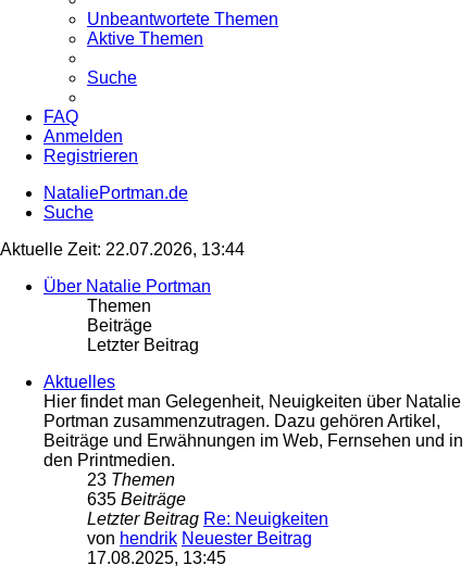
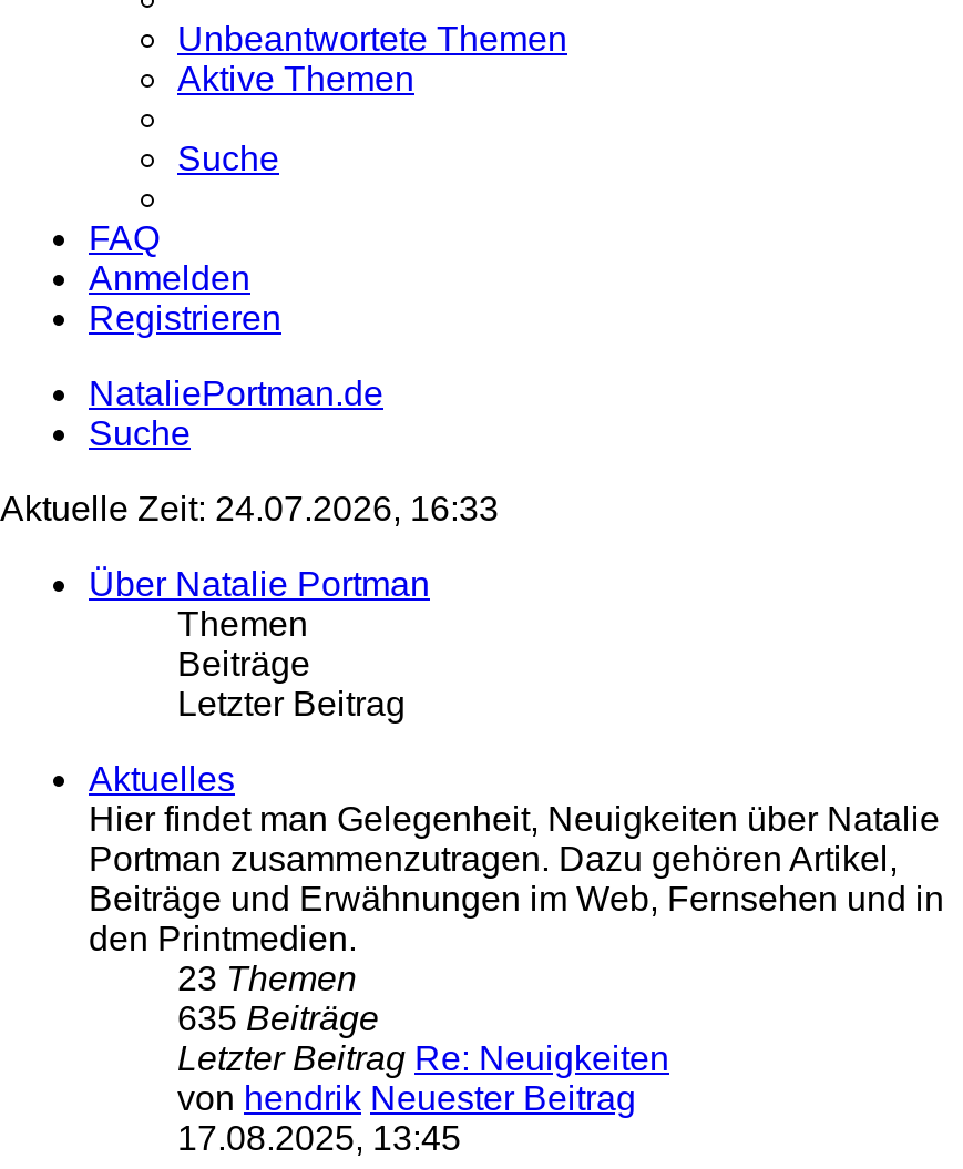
[0,241,245,259] Aktuelle Zeit: 22.07.2026, 13:44 -> [0,491,499,529] Aktuelle Zeit: 24.07.2026, 16:33

